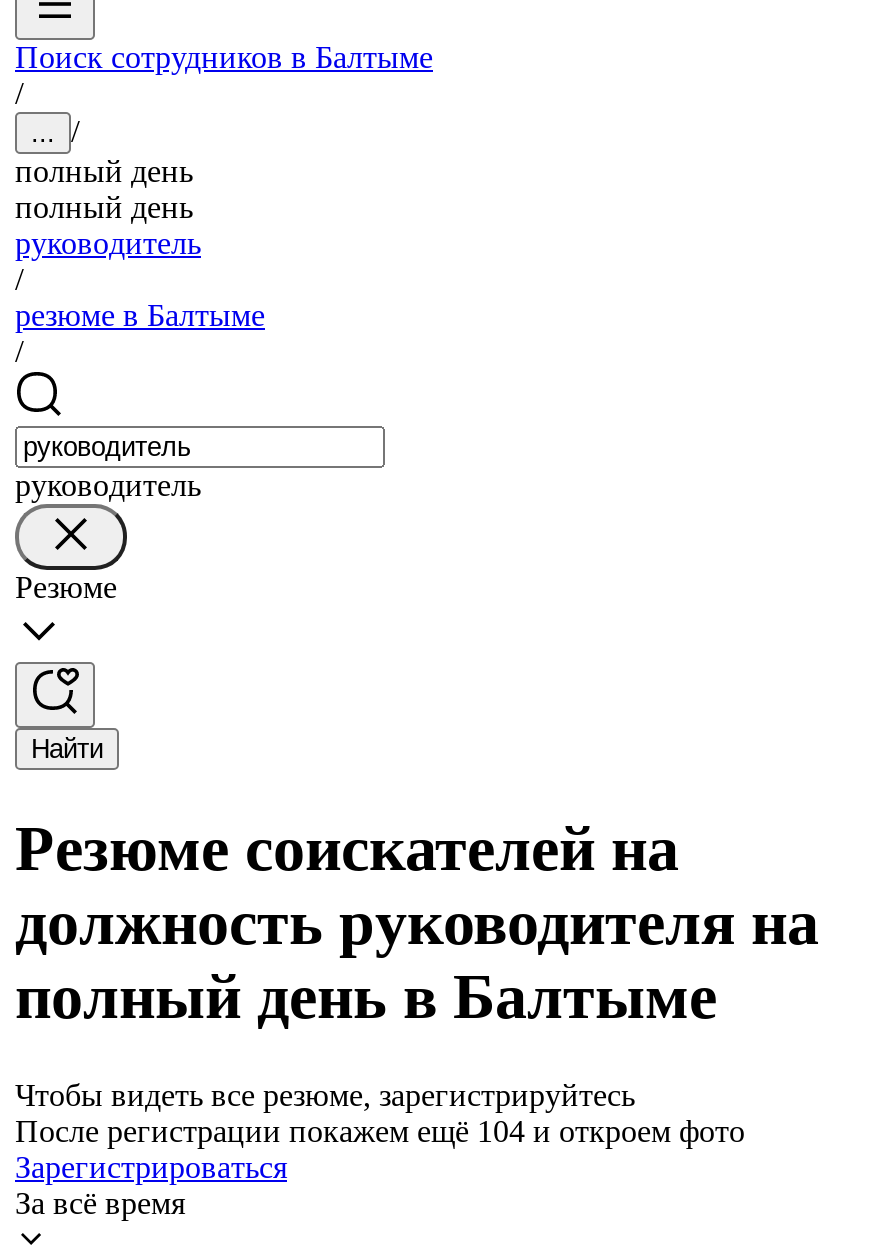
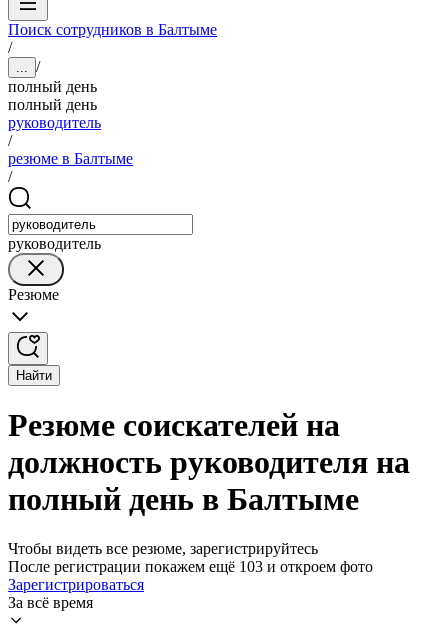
[15,1114,745,1148] После регистрации покажем ещё 104 и откроем фото -> [8,558,373,575] После регистрации покажем ещё 103 и откроем фото

